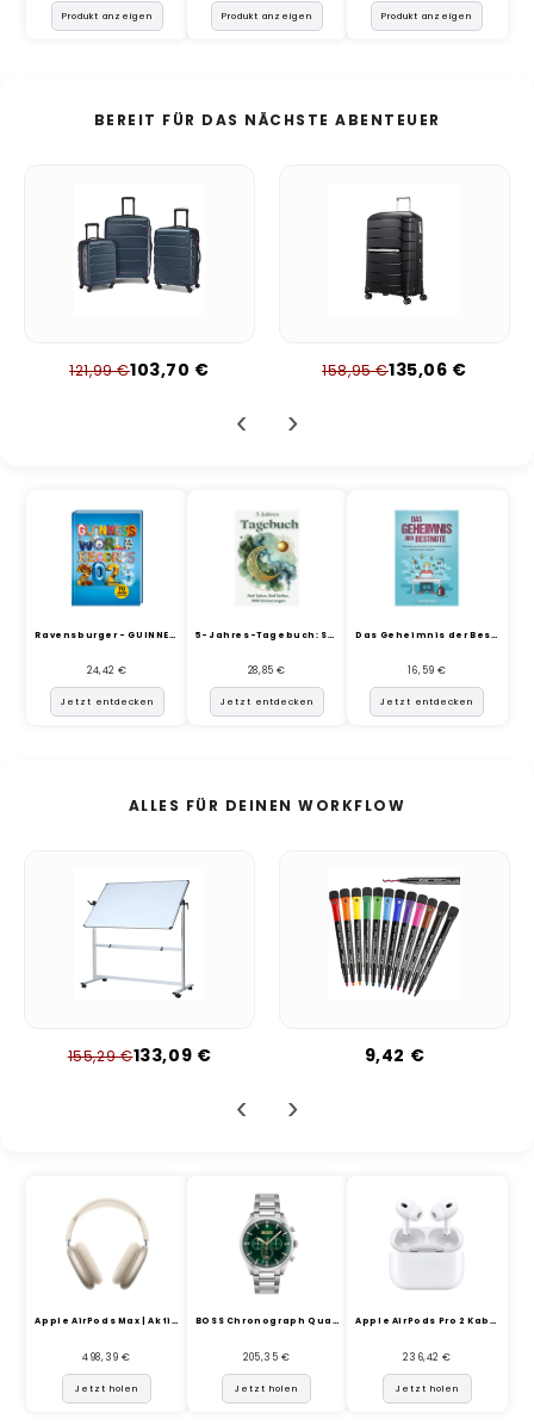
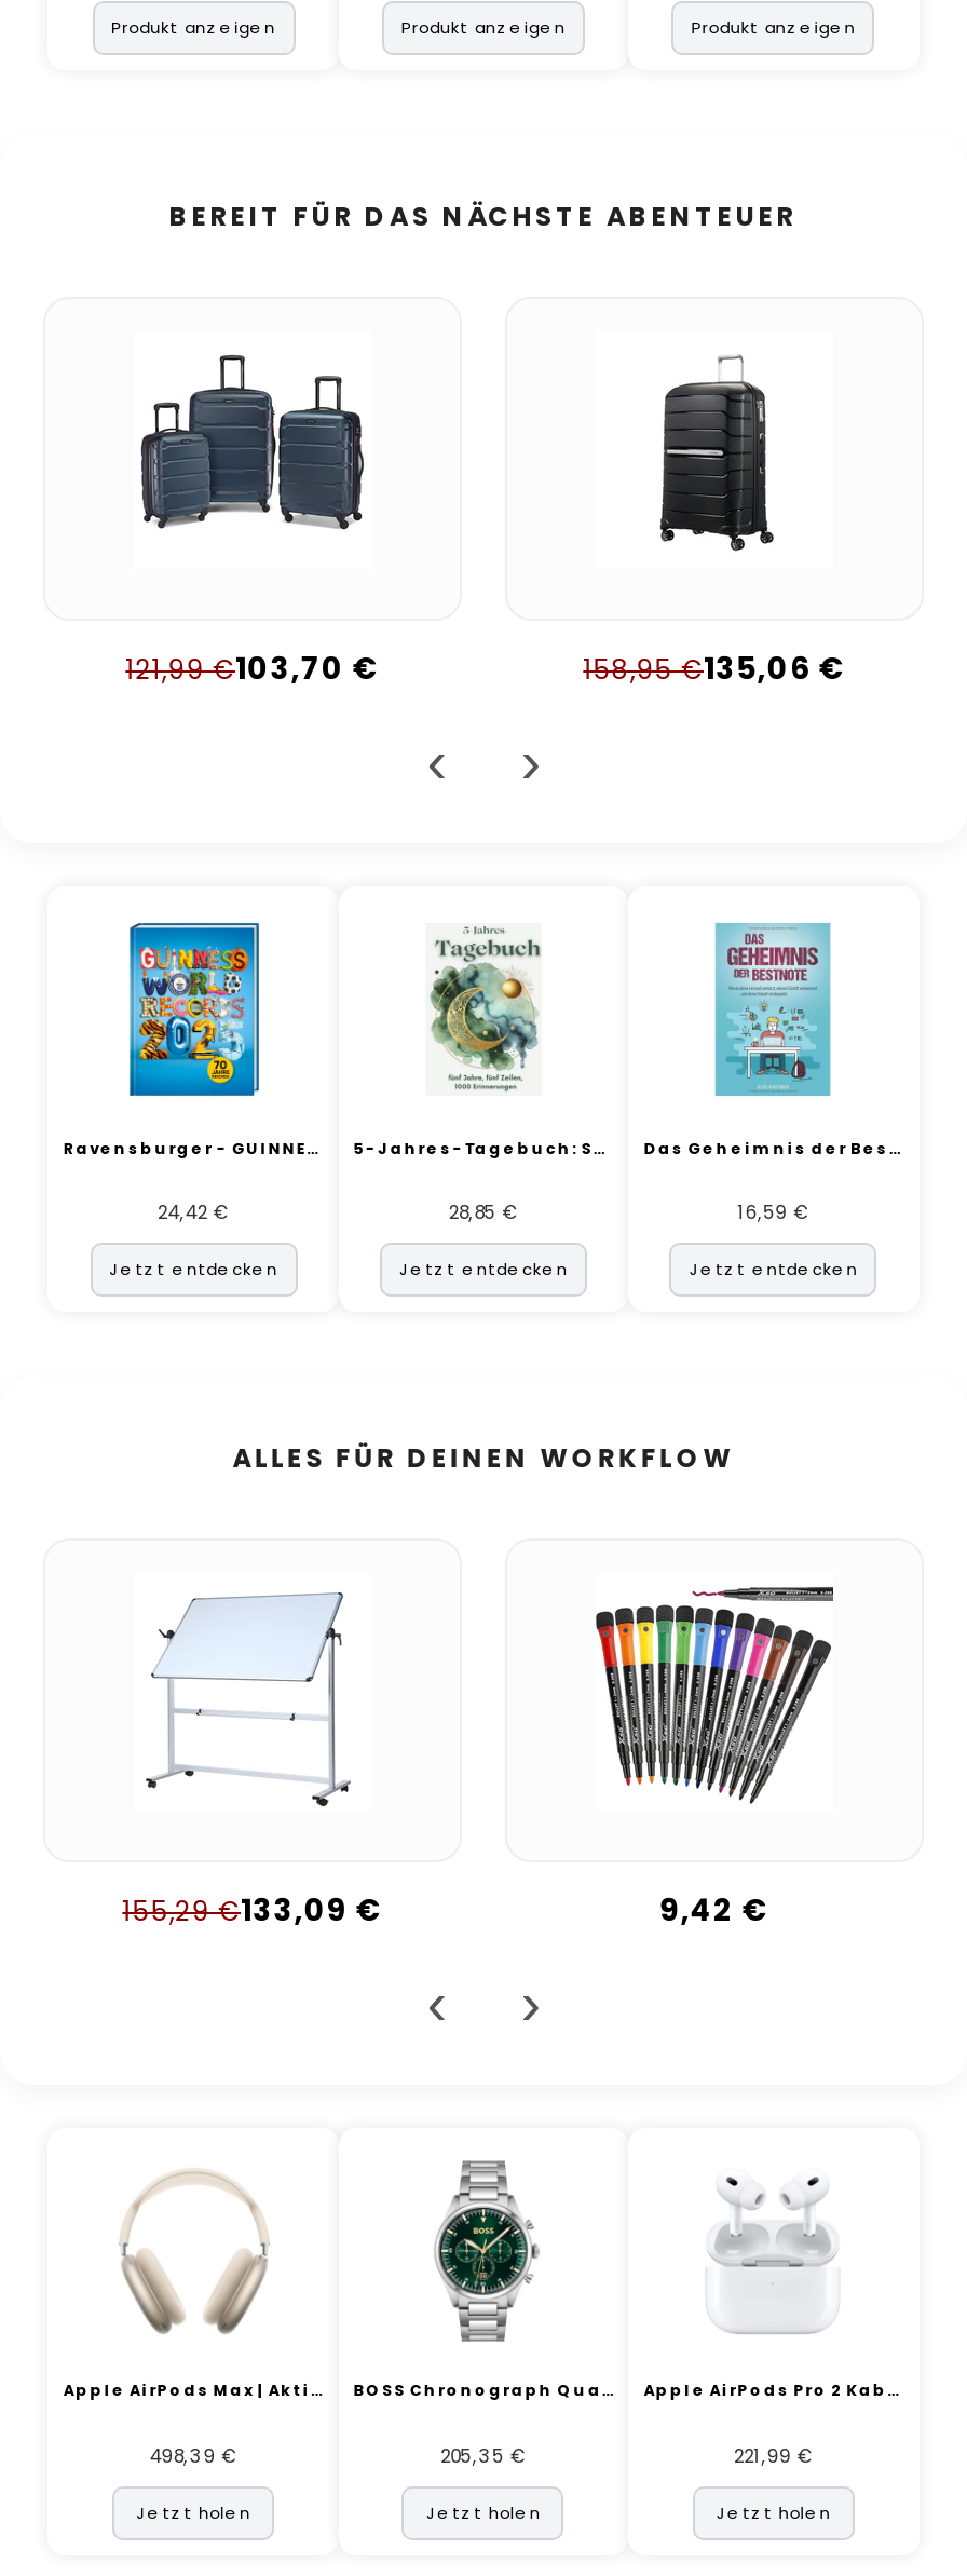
[403,1349,451,1364] 236,42 € -> [734,2442,813,2468] 221,99 €

